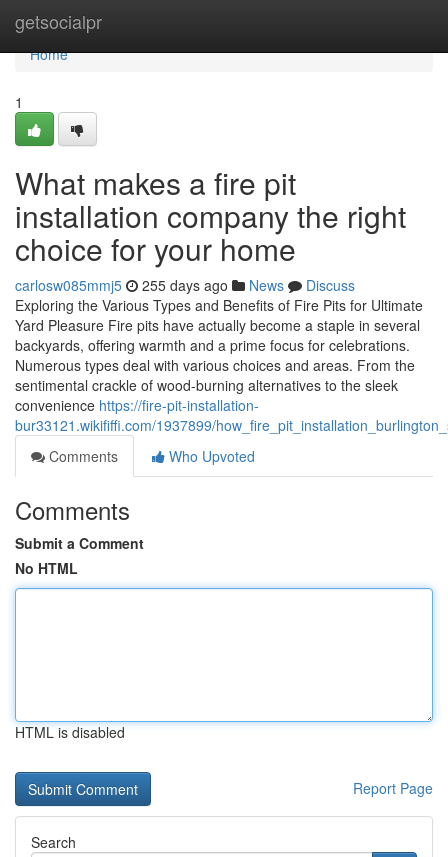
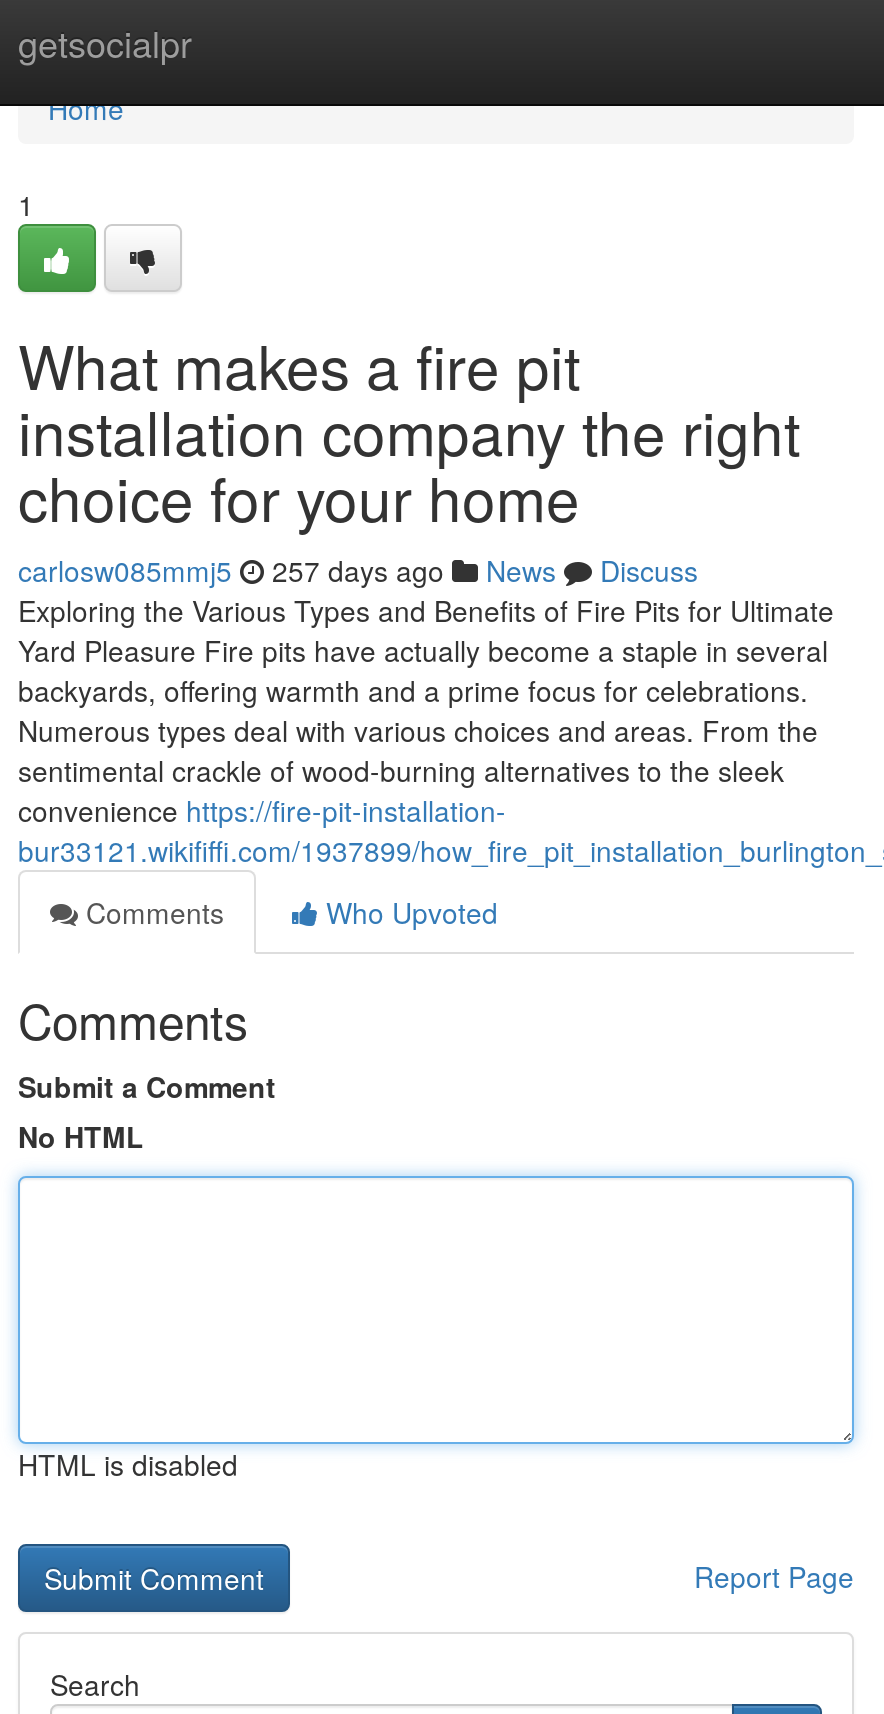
[15,275,355,295] carlosw085mmj5 255 days ago News Discuss -> [18,550,698,590] carlosw085mmj5 257 days ago News Discuss

